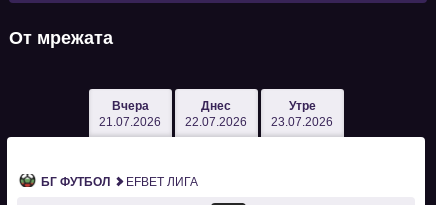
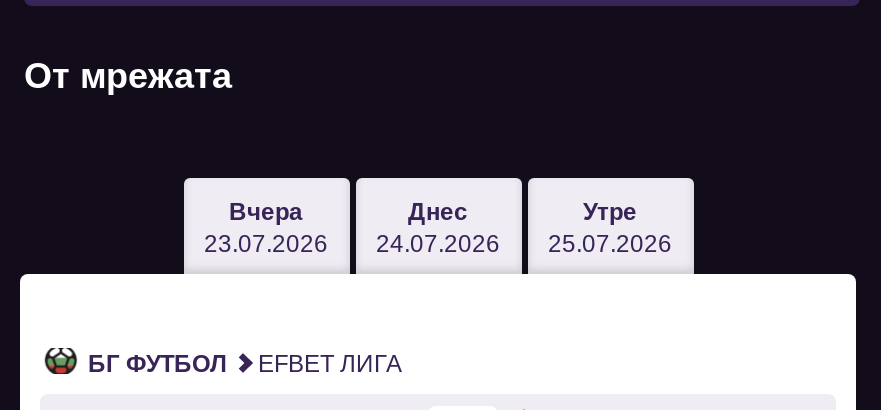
[99,115,161,129] 21.07.2026 -> [204,229,328,257] 23.07.2026
[185,115,247,129] 22.07.2026 -> [376,229,500,257] 24.07.2026
[271,115,333,129] 23.07.2026 -> [548,229,672,257] 25.07.2026

